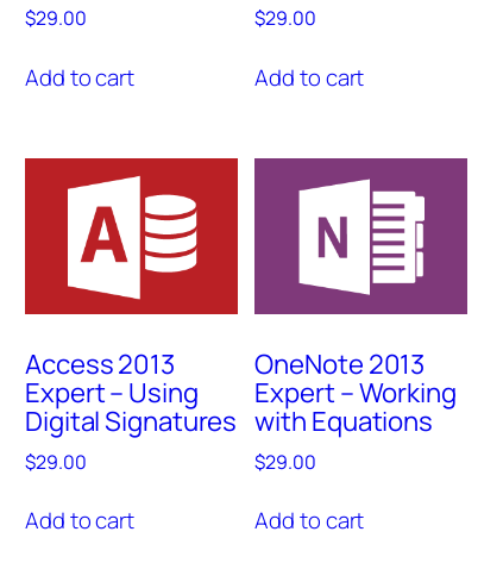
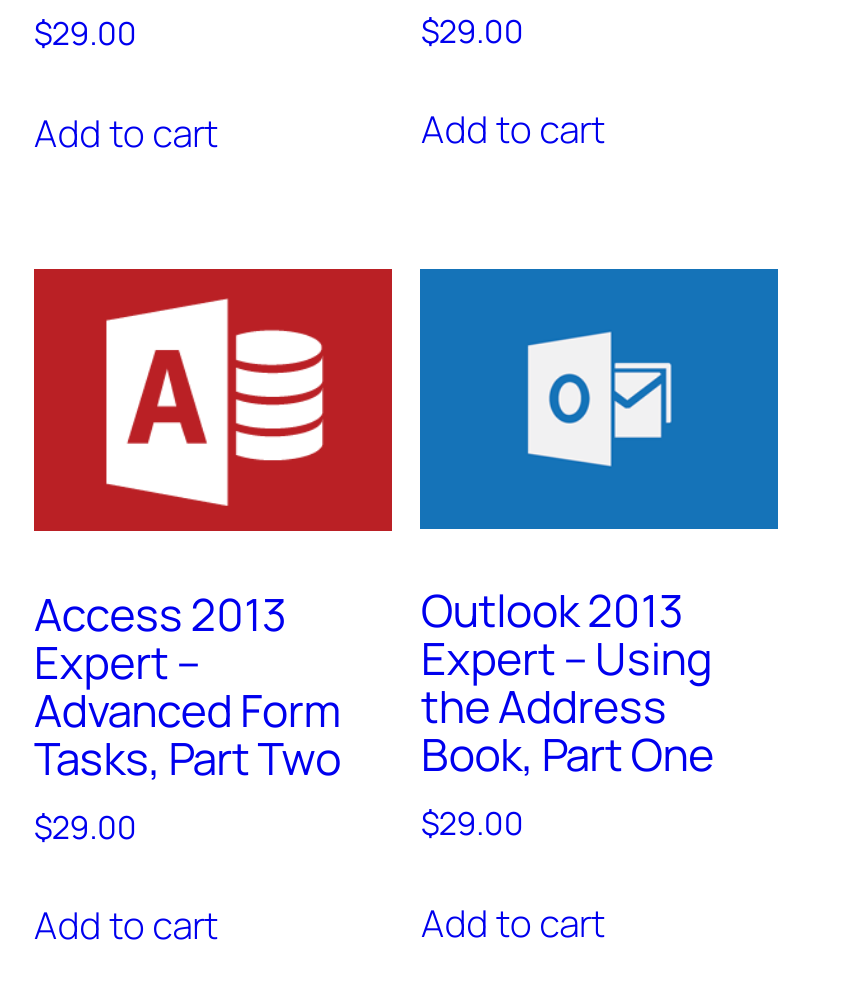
[253,157,469,439] [image] | OneNote 2013 | Expert – Working | with Equations -> [418,266,780,785] [image] | Outlook 2013 | Expert – Using | the Address | Book, Part One
[25,373,237,439] Expert – Using | Digital Signatures -> [34,630,341,788] Expert – | Advanced Form | Tasks, Part Two

